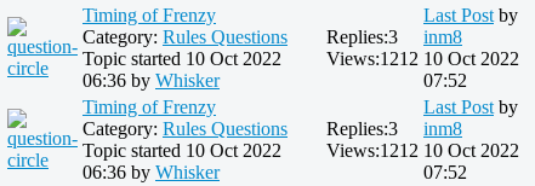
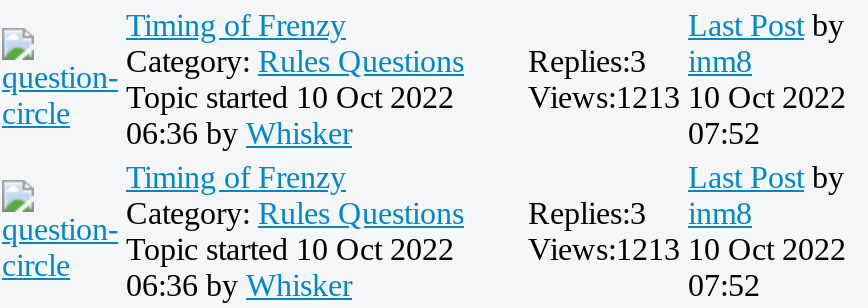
[326,48,519,68] Views:1212 10 Oct 2022 -> [528,79,846,113] Views:1213 10 Oct 2022
[326,139,519,160] Views:1212 10 Oct 2022 -> [528,231,846,265] Views:1213 10 Oct 2022

